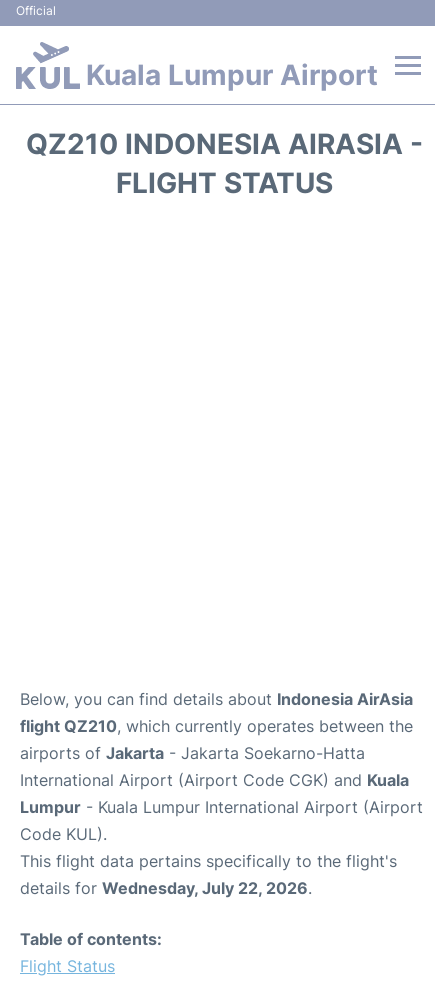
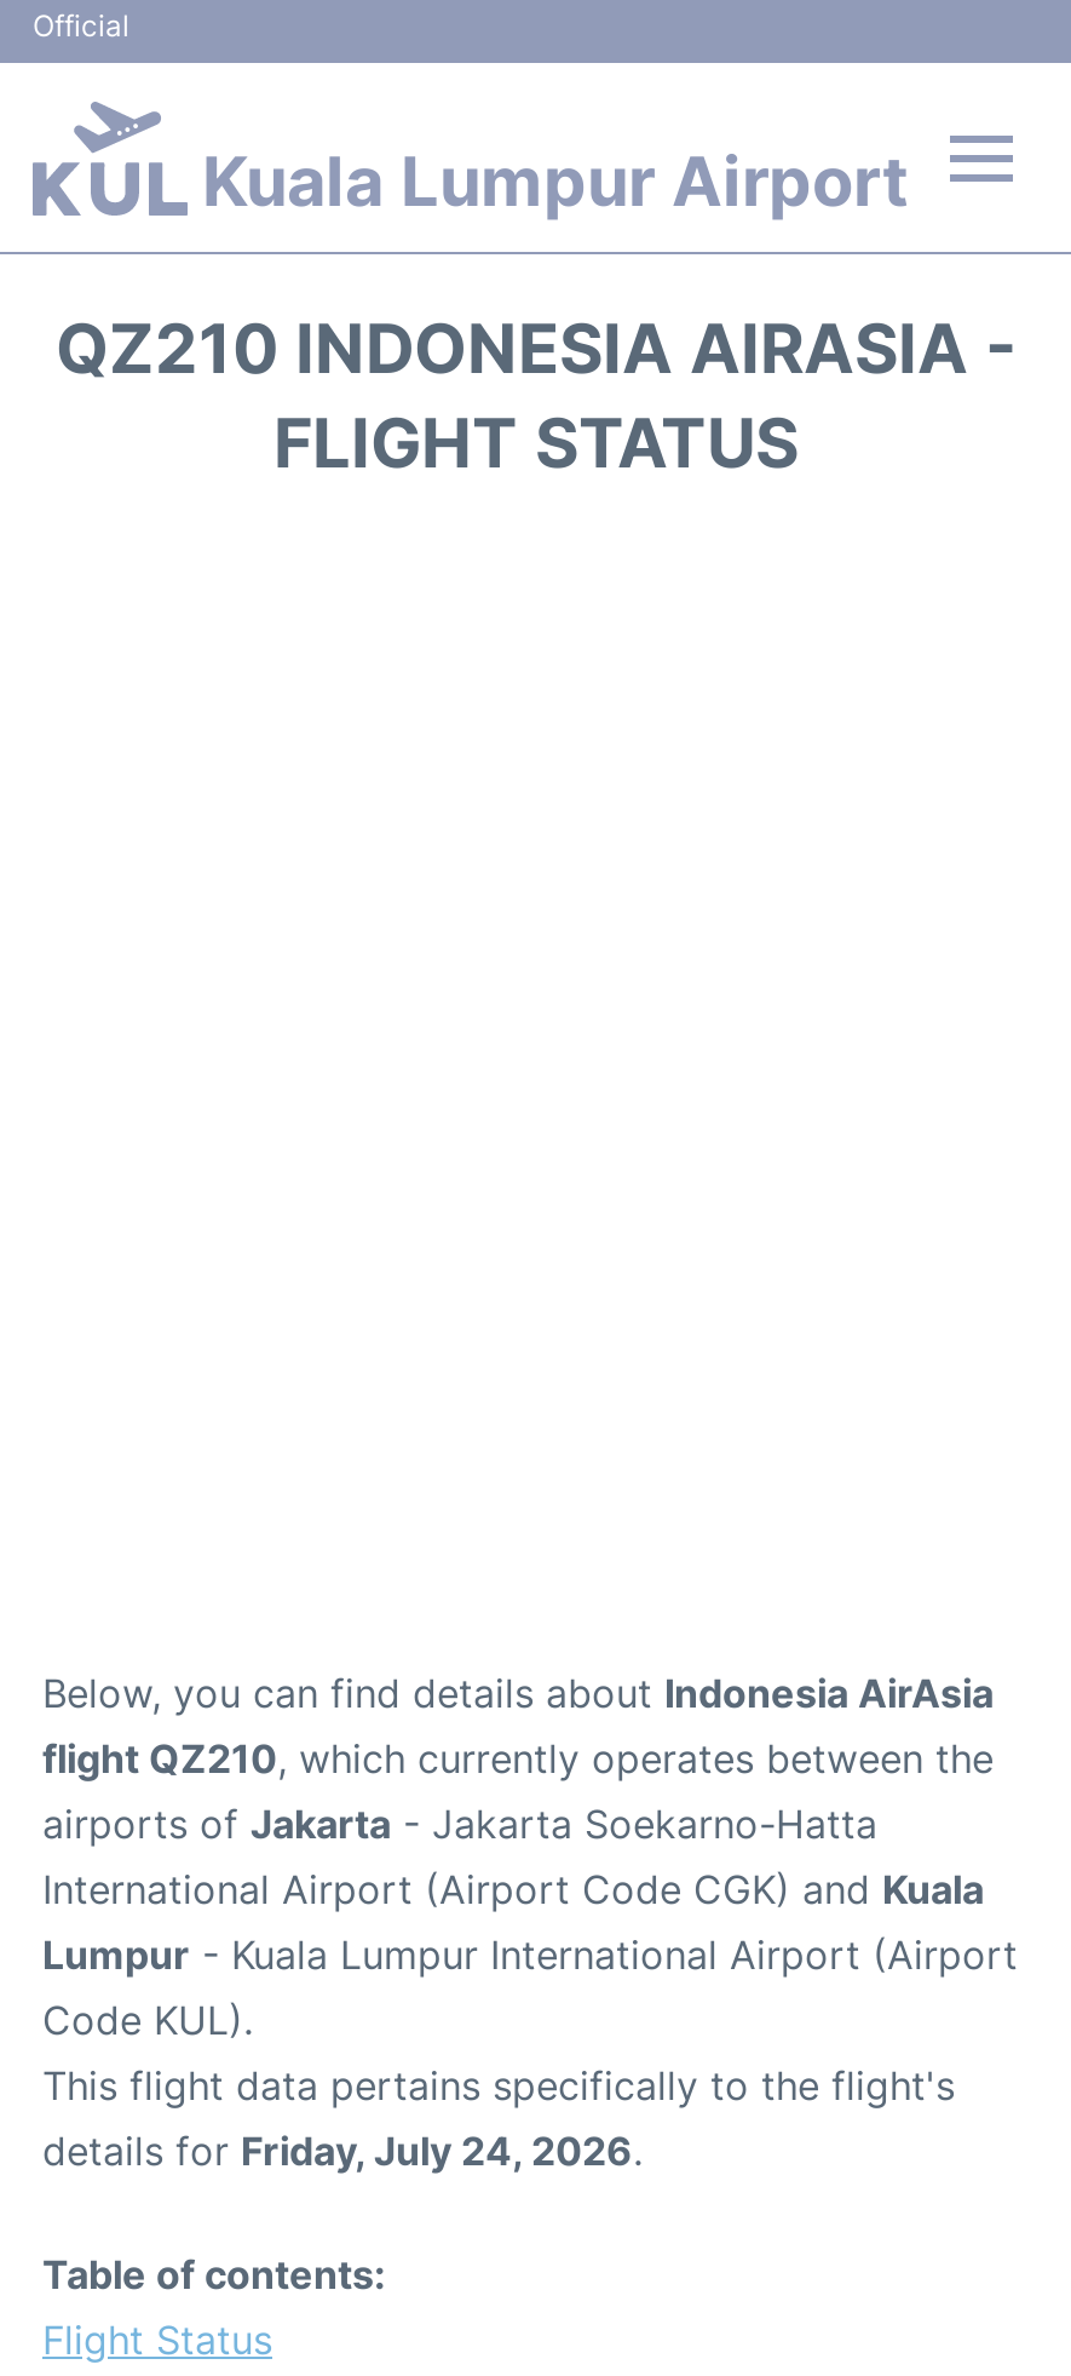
[20,878,312,898] details for Wednesday, July 22, 2026. -> [42,2127,643,2175] details for Friday, July 24, 2026.

